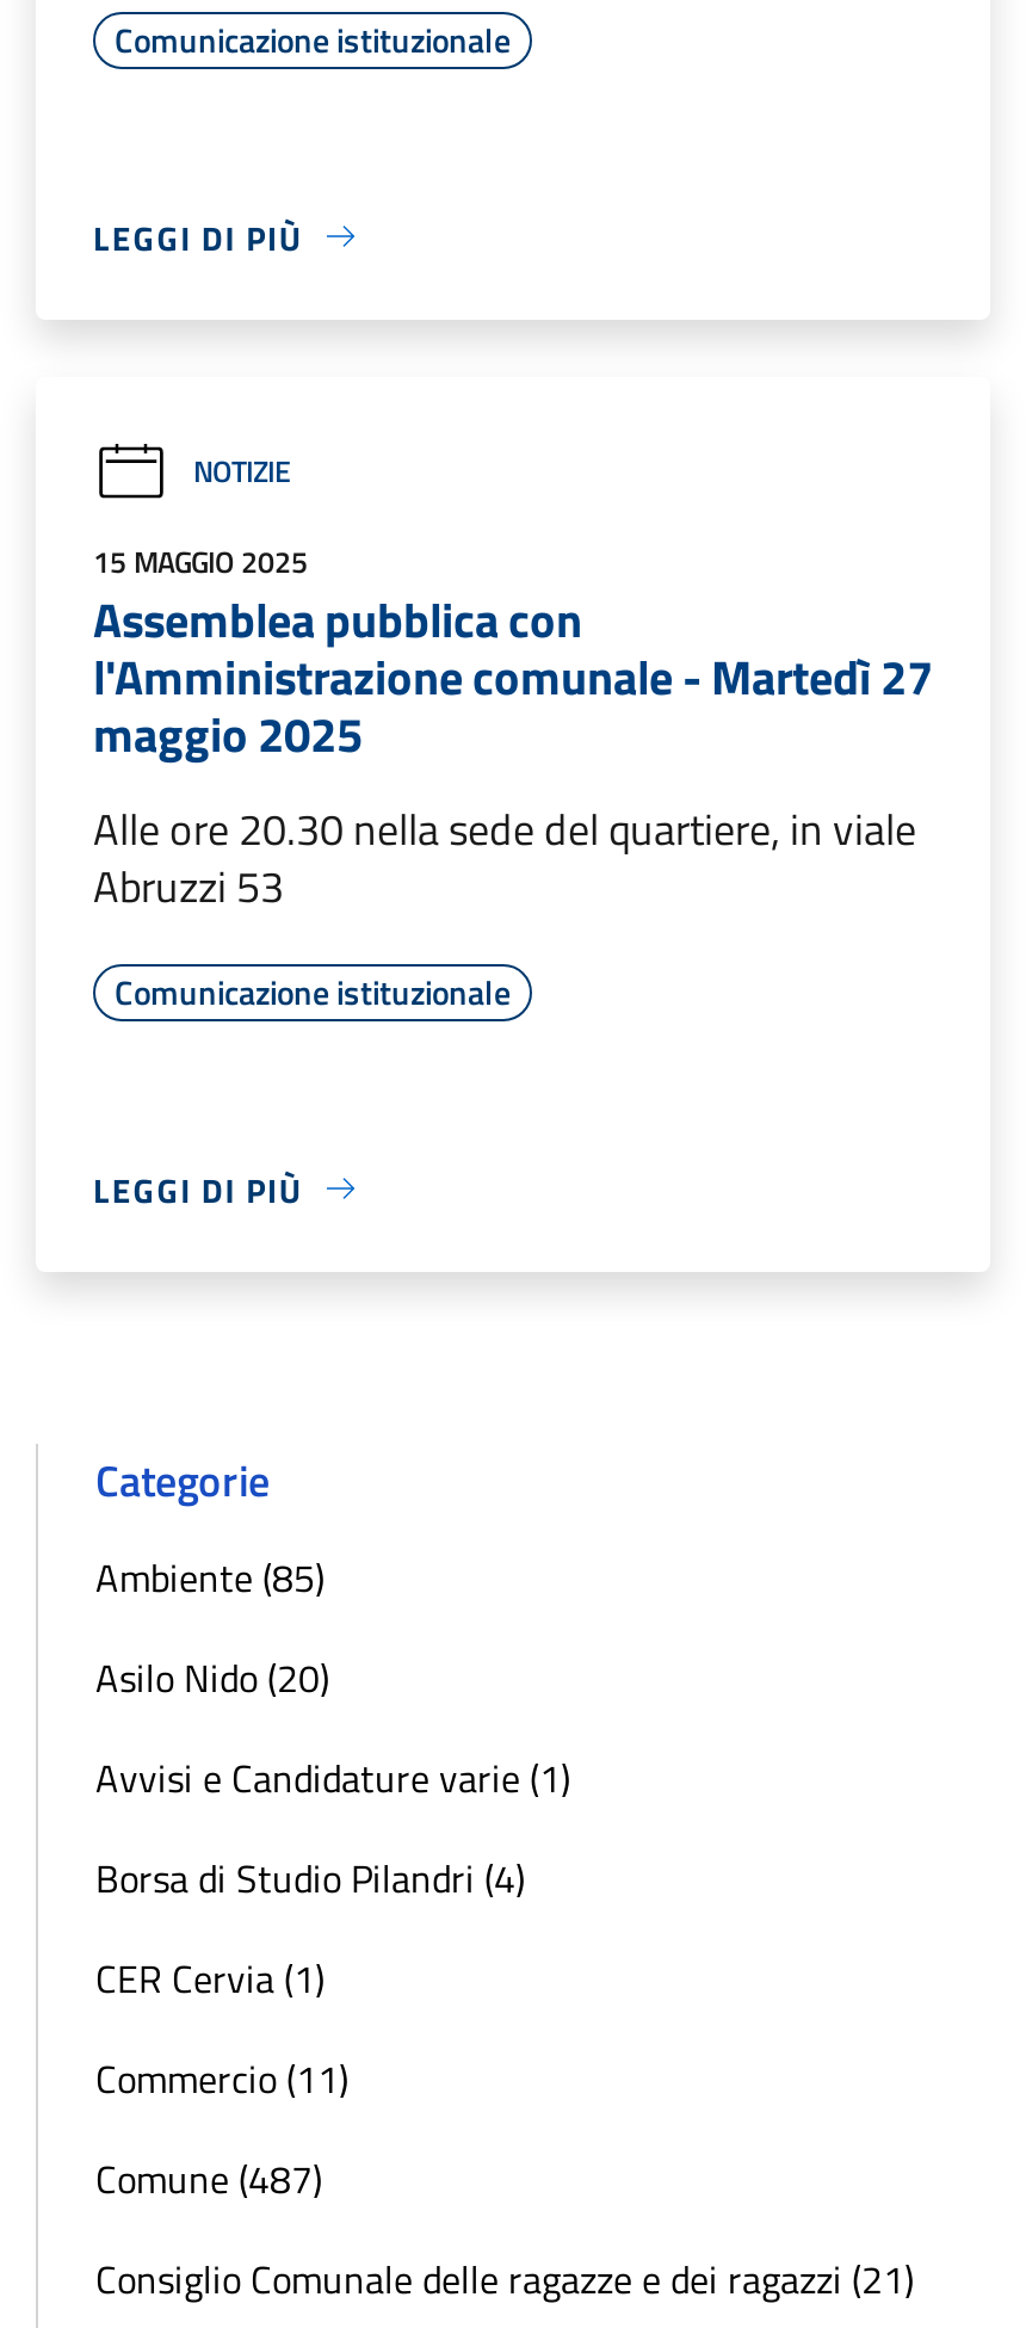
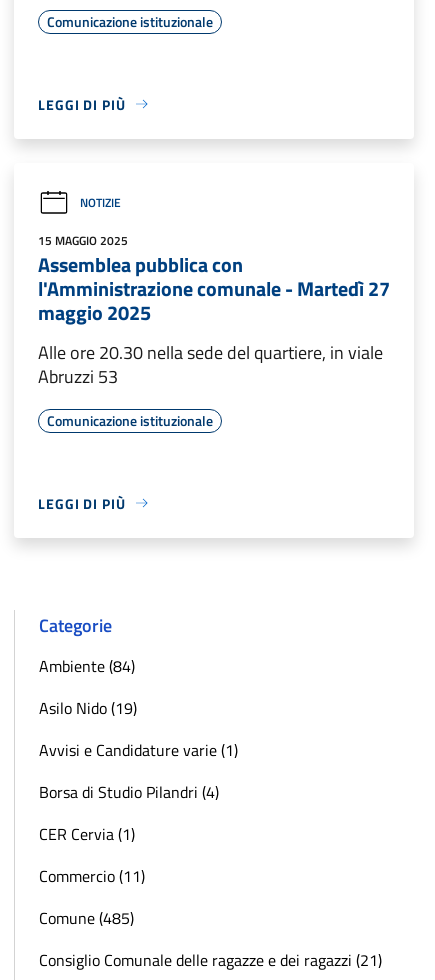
[95,1548,325,1605] Ambiente (85) -> [39,654,135,678] Ambiente (84)
[95,1648,329,1706] Asilo Nido (20) -> [39,696,137,720] Asilo Nido (19)
[95,2149,322,2207] Comune (487) -> [39,906,134,930] Comune (485)

